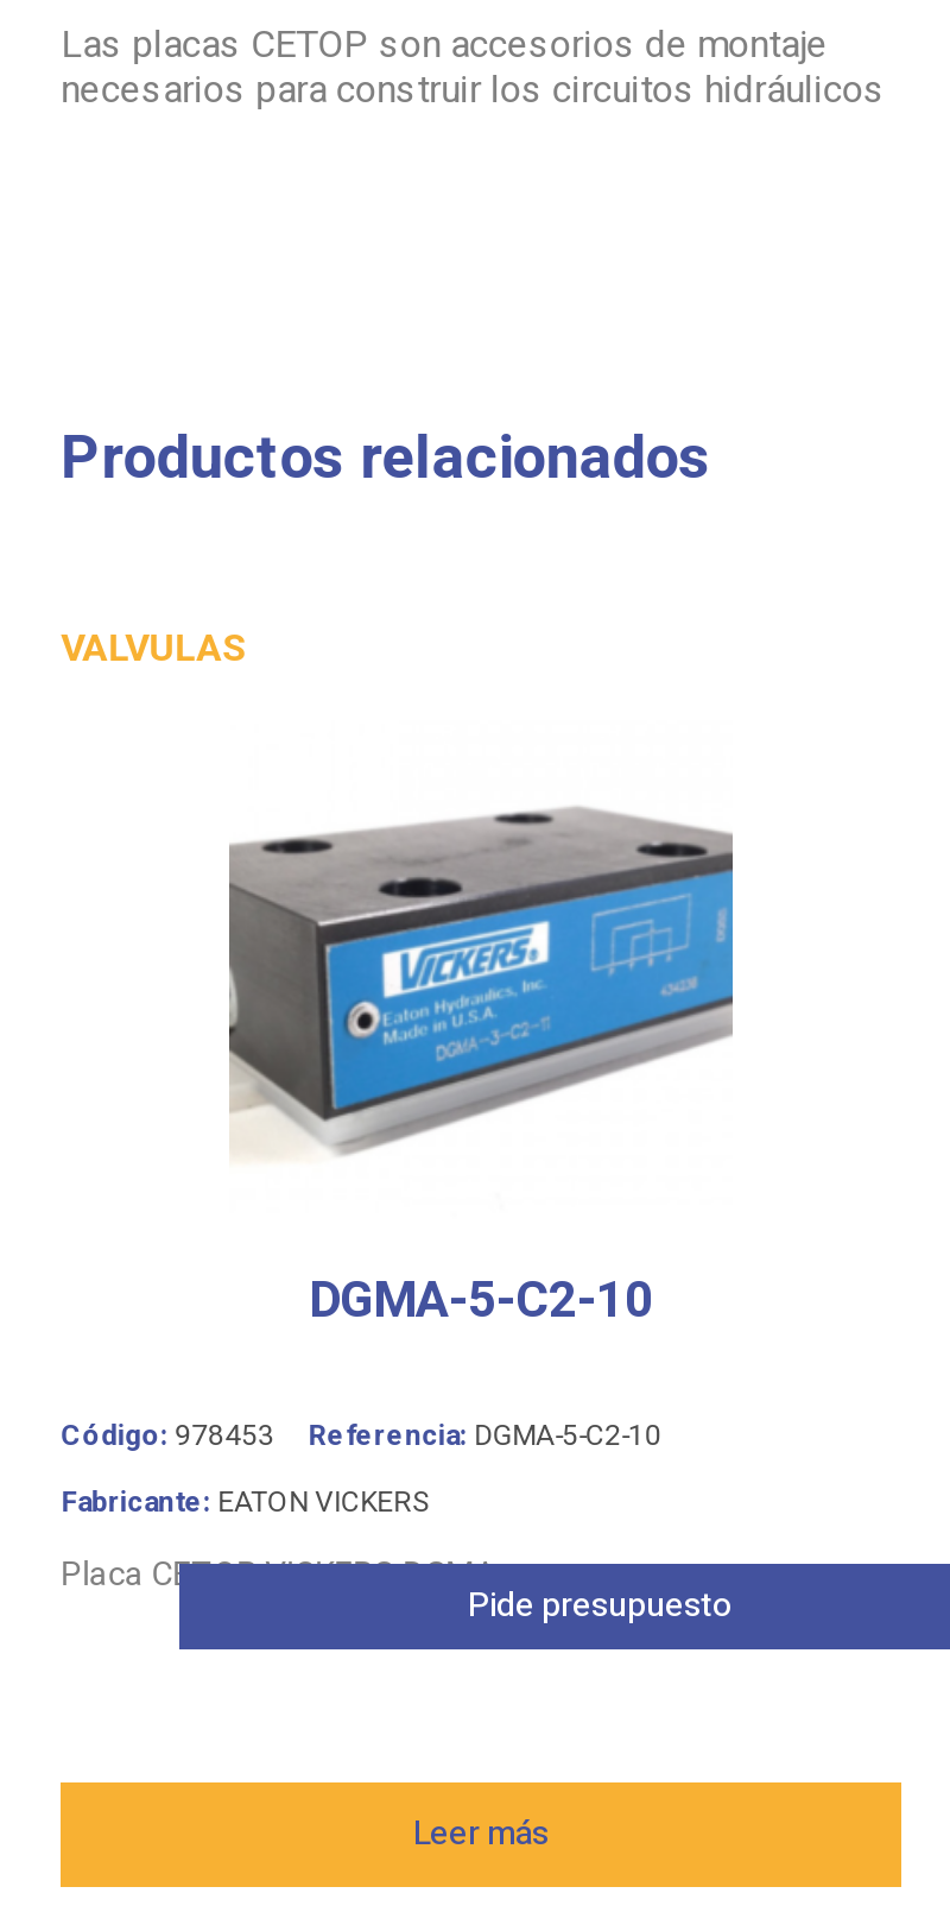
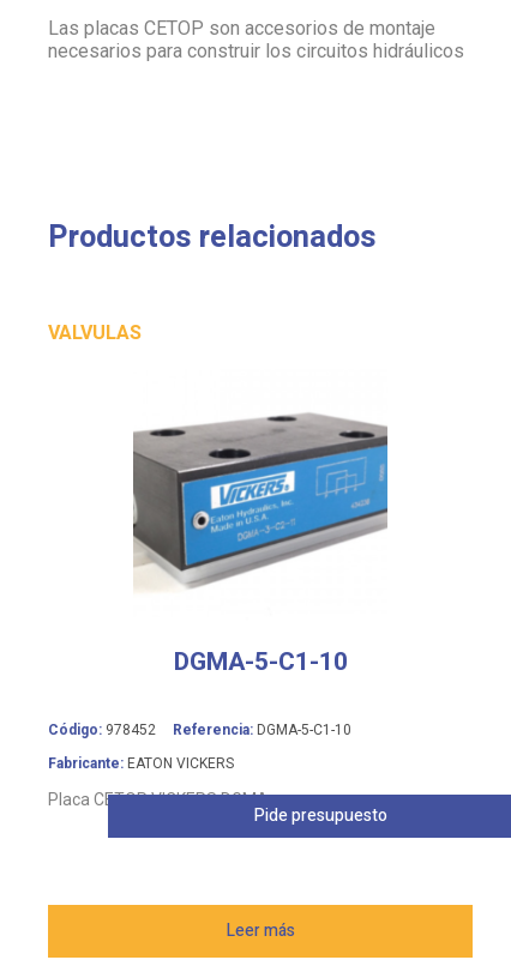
[309,1264,653,1338] DGMA-5-C2-10 -> [173,643,347,681] DGMA-5-C1-10
[61,1418,662,1452] Código: 978453 | Referencia: DGMA-5-C2-10 -> [48,721,352,738] Código: 978452 | Referencia: DGMA-5-C1-10

